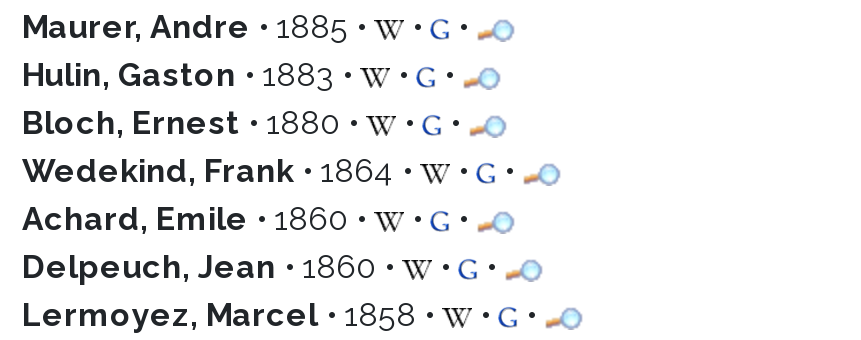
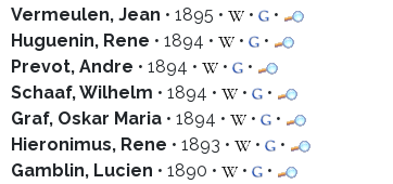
[22,8,374,46] Maurer, Andre • 1885 • -> [11,4,228,25] Vermeulen, Jean • 1895 •
[22,56,360,94] Hulin, Gaston • 1883 • -> [11,30,218,51] Huguenin, Rene • 1894 •
[22,104,366,142] Bloch, Ernest • 1880 • -> [11,56,202,77] Prevot, Andre • 1894 •
[22,152,420,190] Wedekind, Frank • 1864 • -> [11,82,221,103] Schaaf, Wilhelm • 1894 •
[22,200,374,238] Achard, Emile • 1860 • -> [11,108,230,129] Graf, Oskar Maria • 1894 •
[22,248,402,286] Delpeuch, Jean • 1860 • -> [11,134,234,155] Hieronimus, Rene • 1893 •
[22,296,442,334] Lermoyez, Marcel • 1858 • -> [11,160,221,181] Gamblin, Lucien • 1890 •

